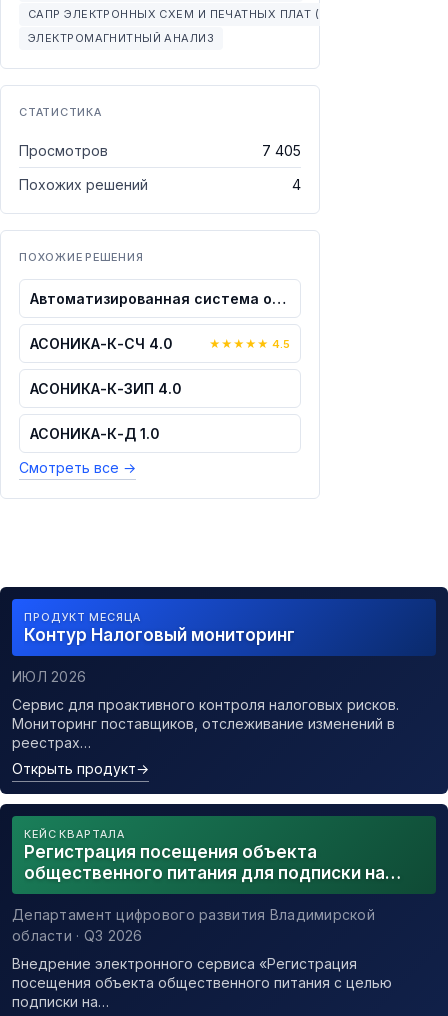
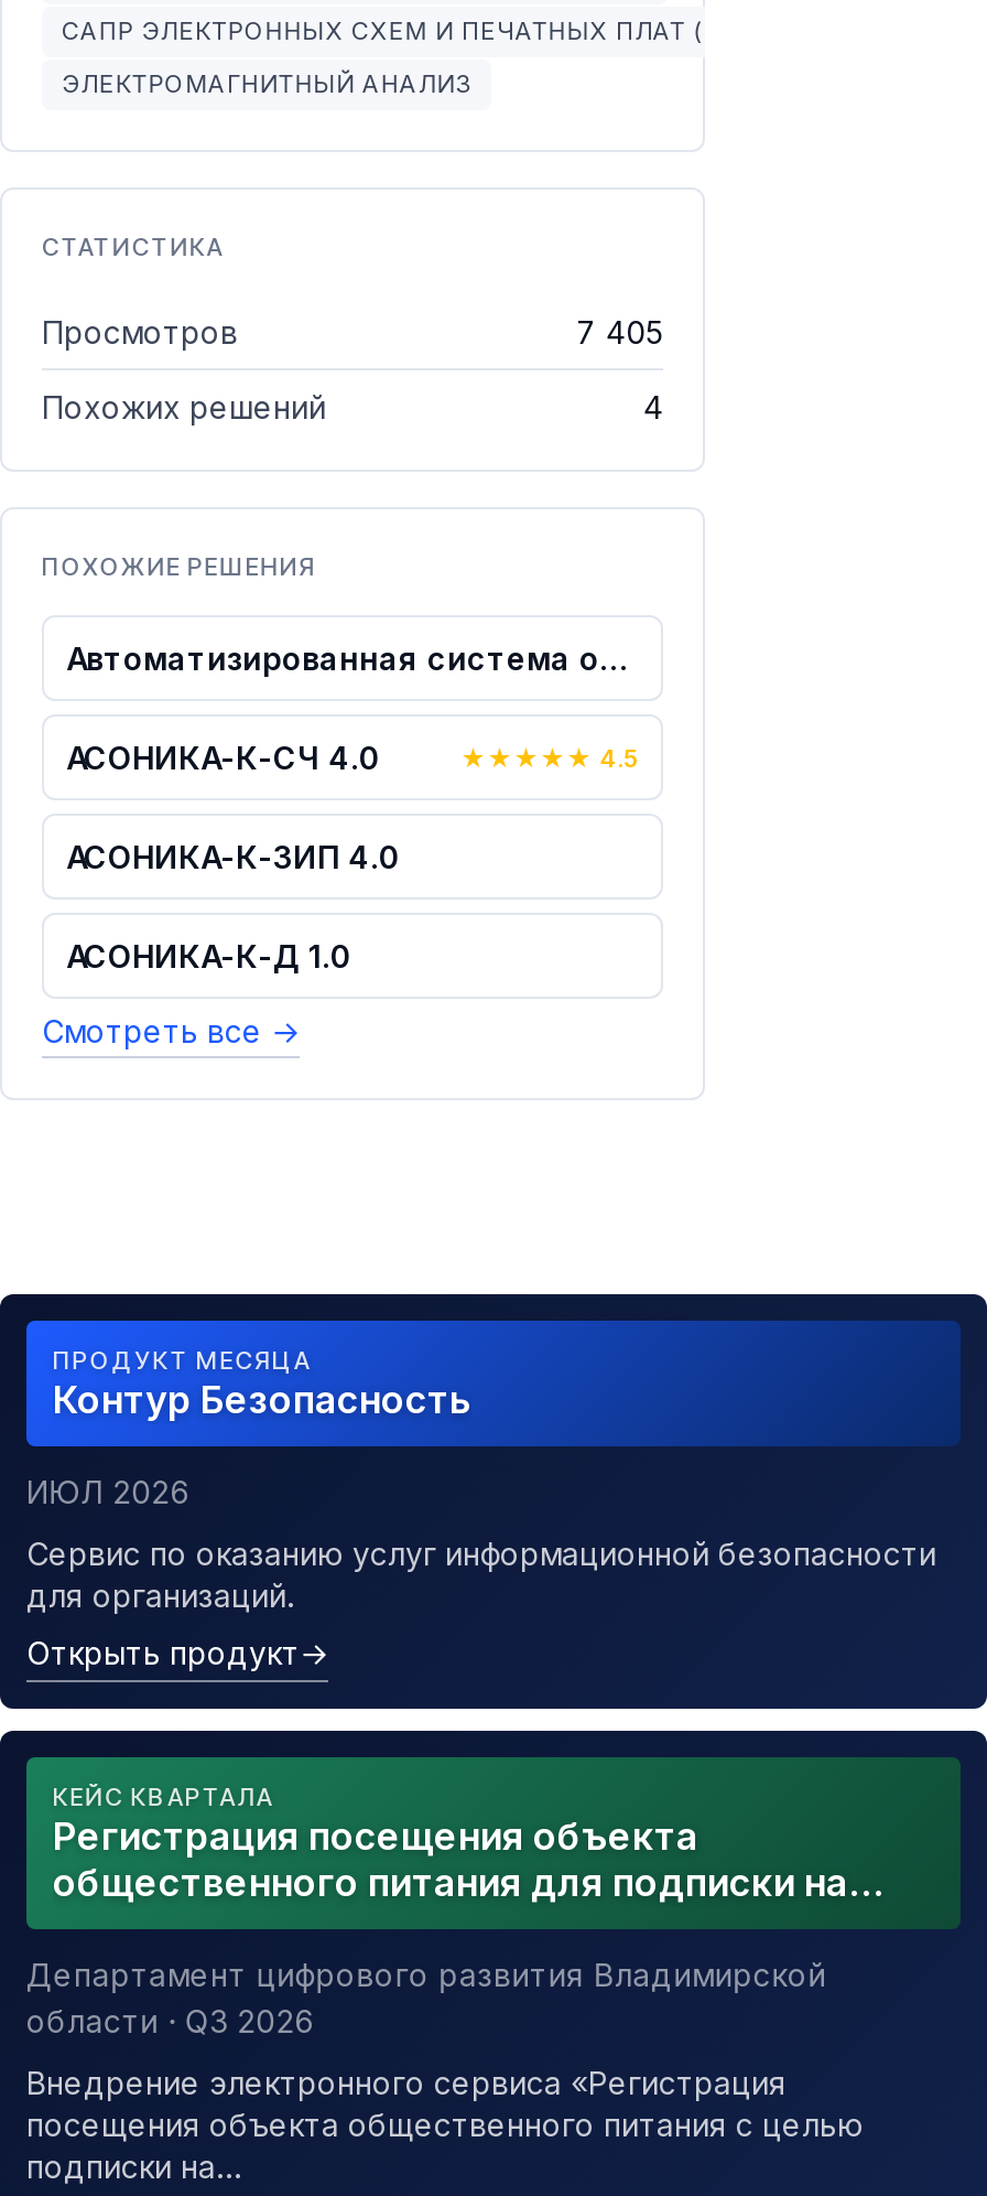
[24,625,295,645] Контур Налоговый мониторинг -> [53,1378,471,1422] Контур Безопасность
[12,696,399,751] Сервис для проактивного контроля налоговых рисков. | Мониторинг поставщиков, отслеживание изменений в | реестрах… -> [26,1535,936,1614] Сервис по оказанию услуг информационной безопасности | для организаций.

